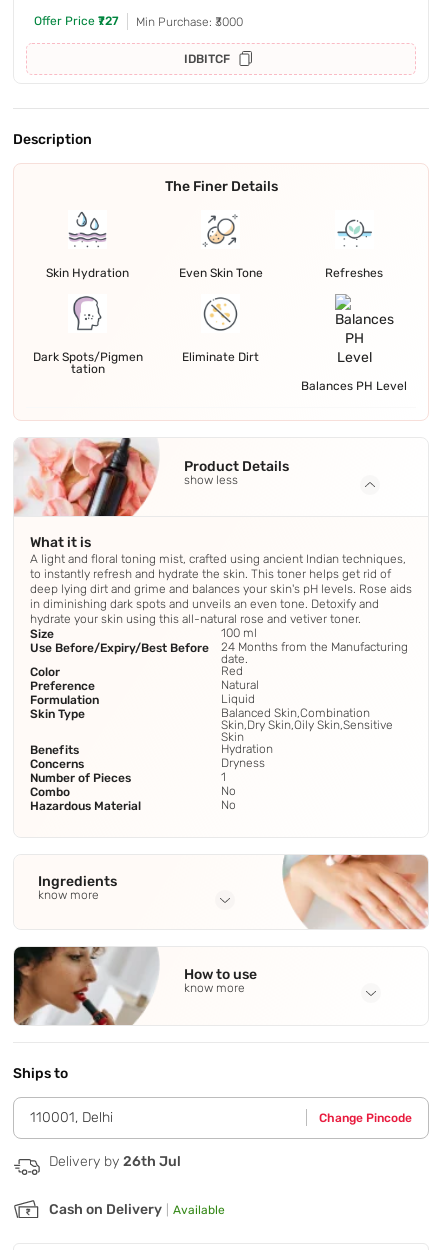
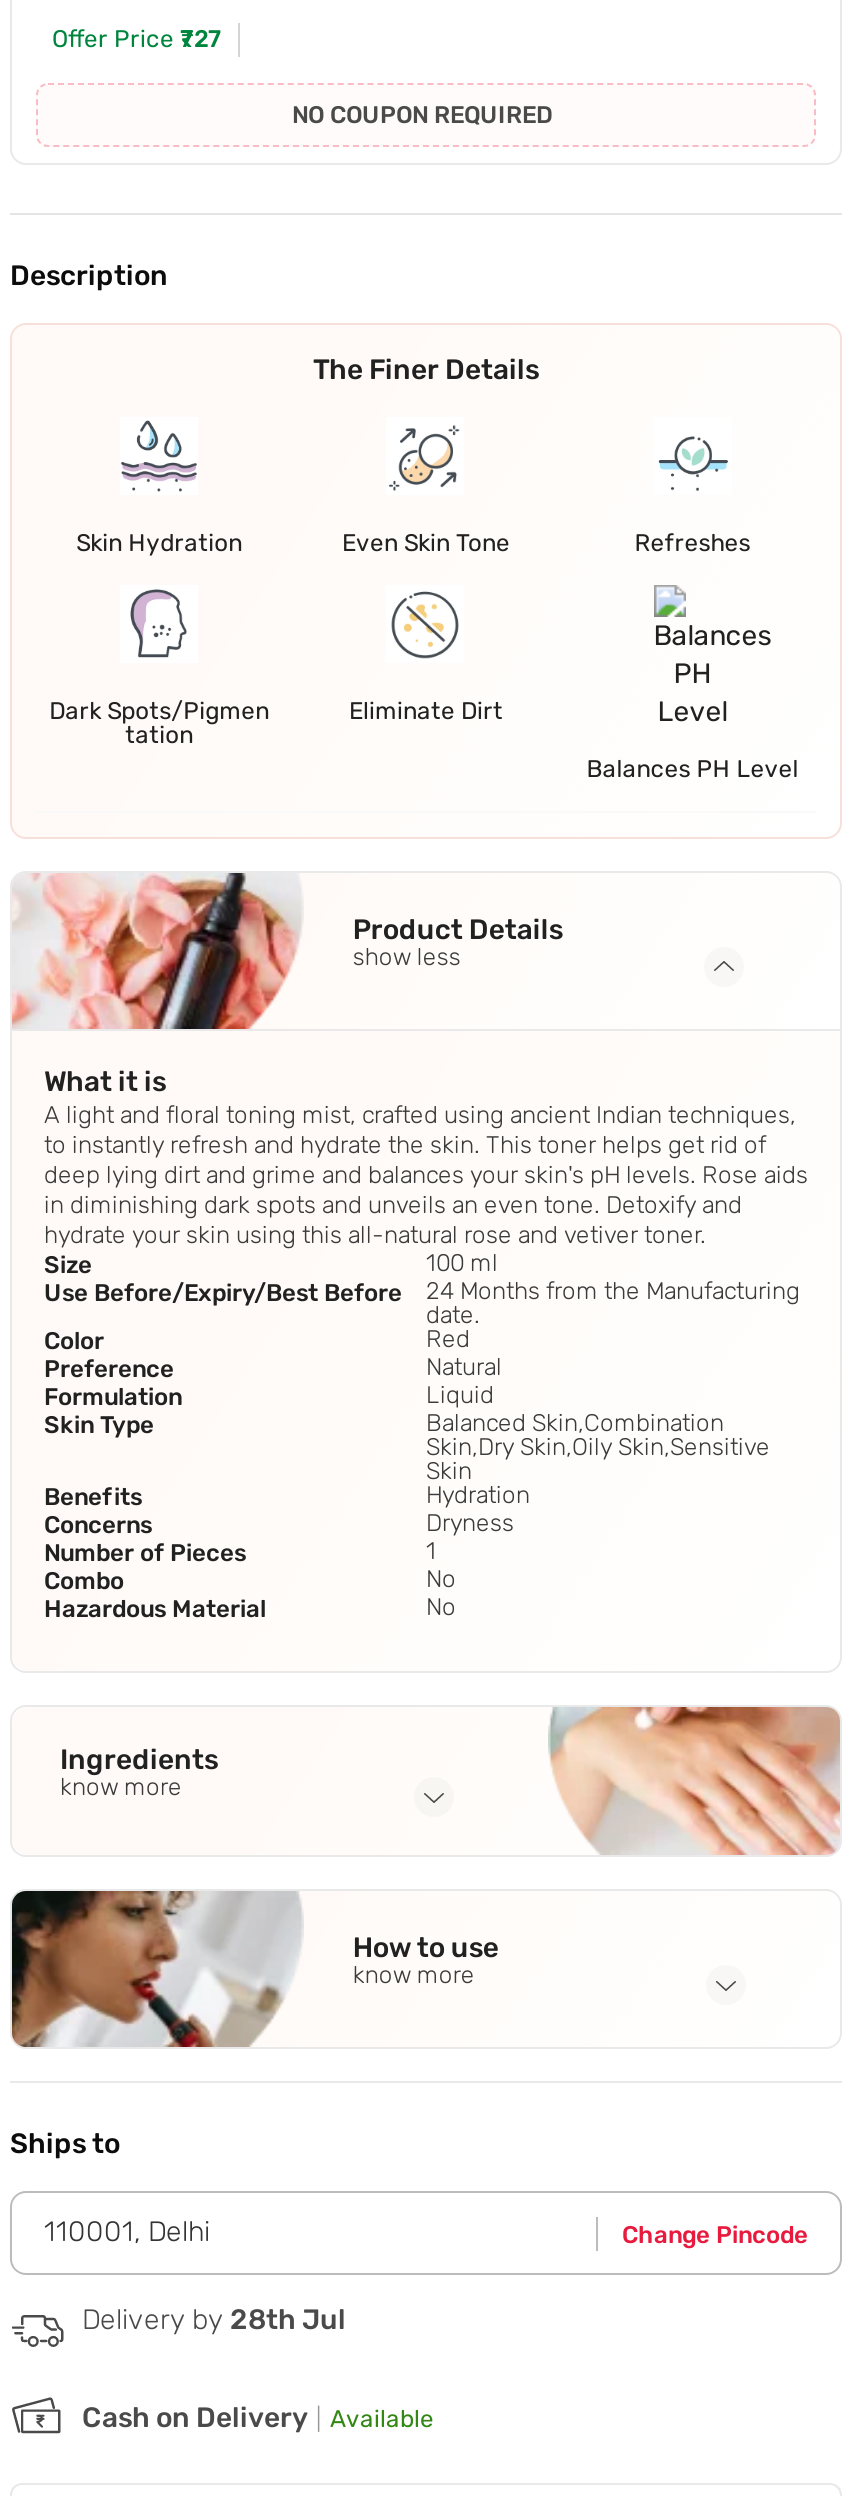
[136,15,243,66] Min Purchase: ₹3000 | IDBITCF -> [292,102,552,130] NO COUPON REQUIRED
[49,1153,181,1170] Delivery by 26th Jul -> [82,2303,346,2337] Delivery by 28th Jul

